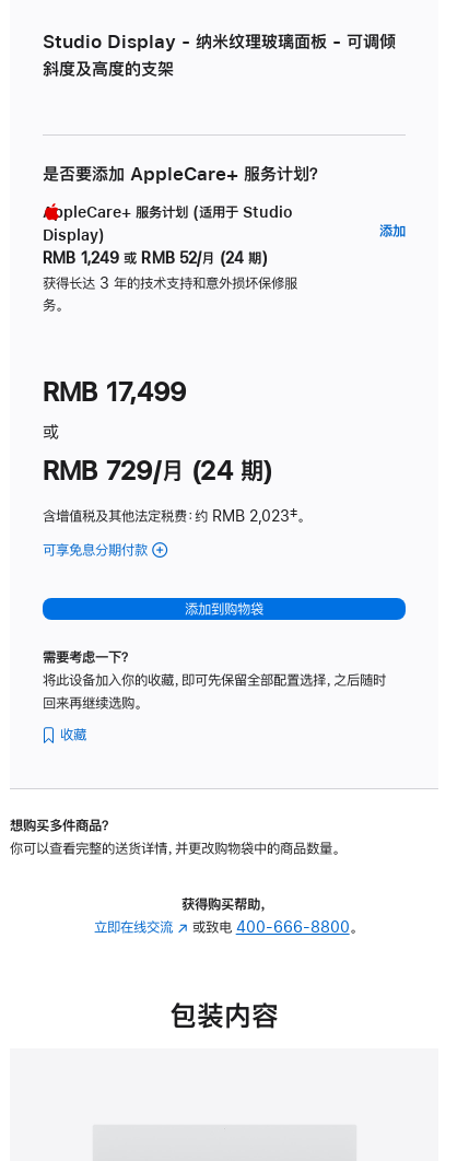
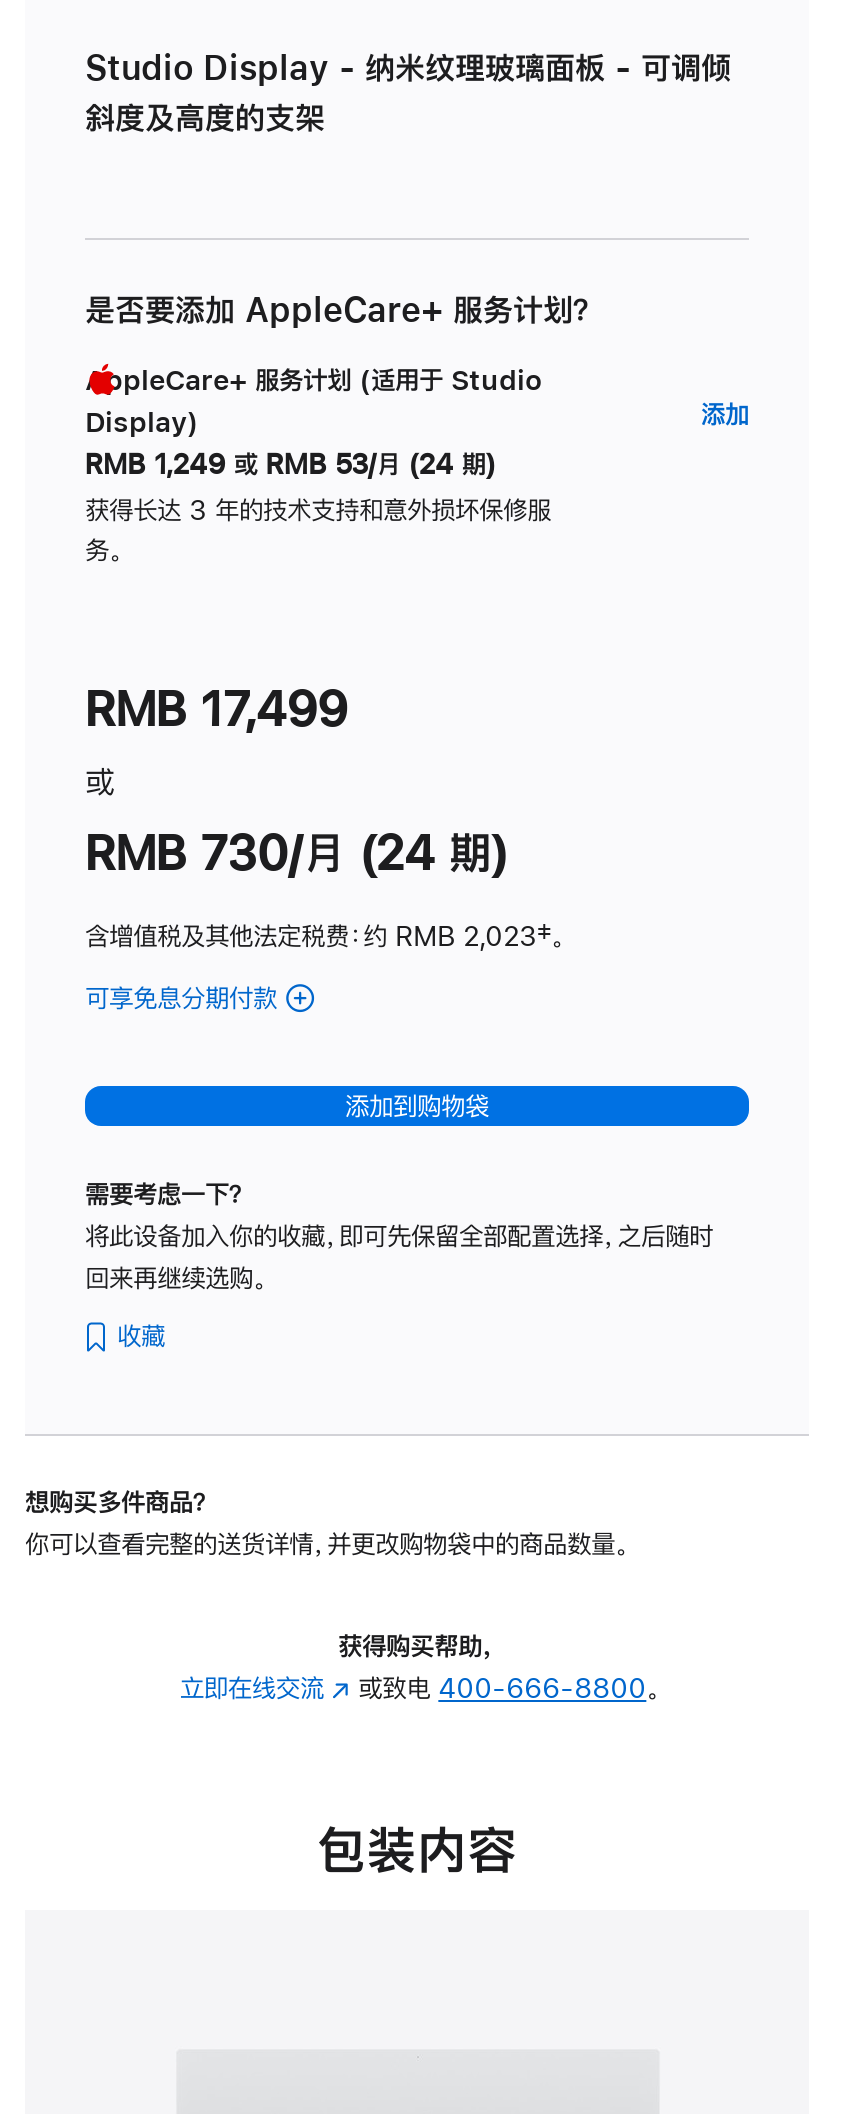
[43,251,268,266] RMB 1,249 或 RMB 52/月 (24 期) -> [85,451,496,479] RMB 1,249 或 RMB 53/月 (24 期)
[43,457,273,484] RMB 729/月 (24 期) -> [85,829,508,877] RMB 730/月 (24 期)

